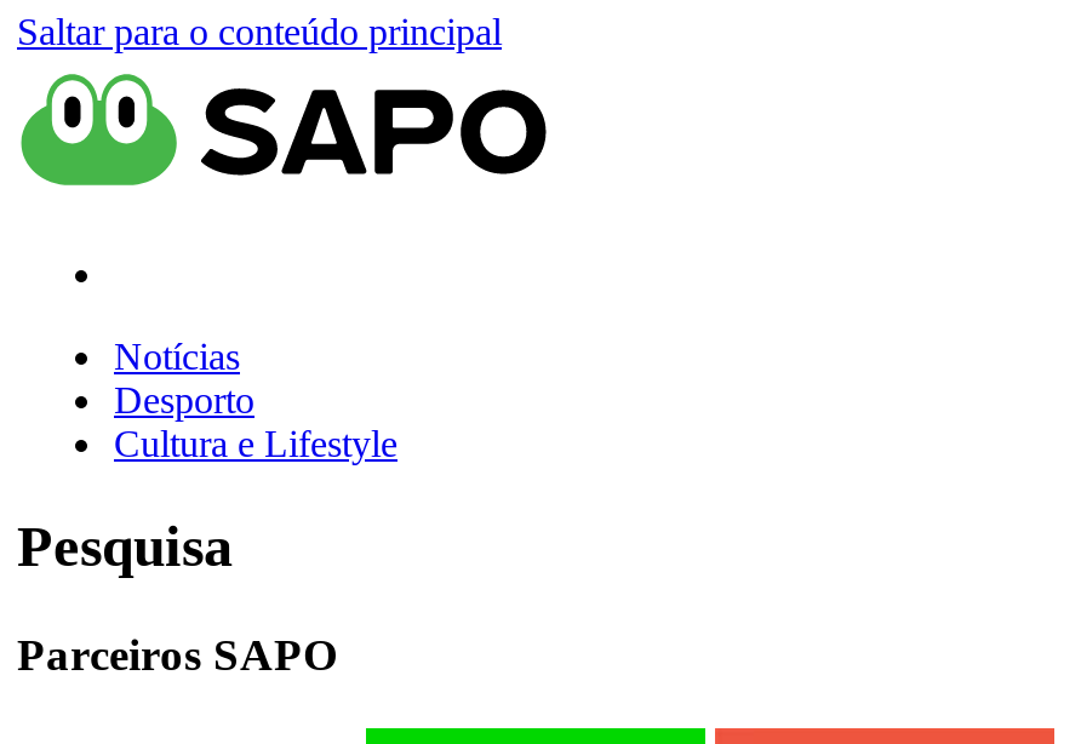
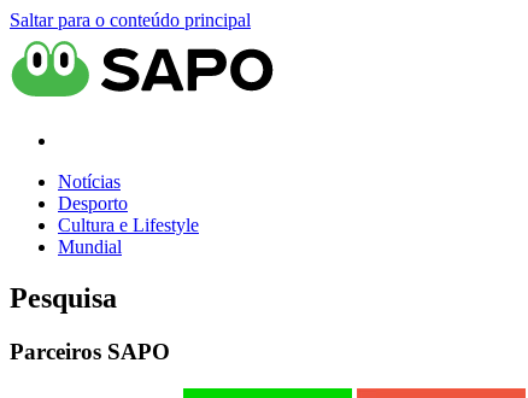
none -> [58,236,122,257] Mundial

